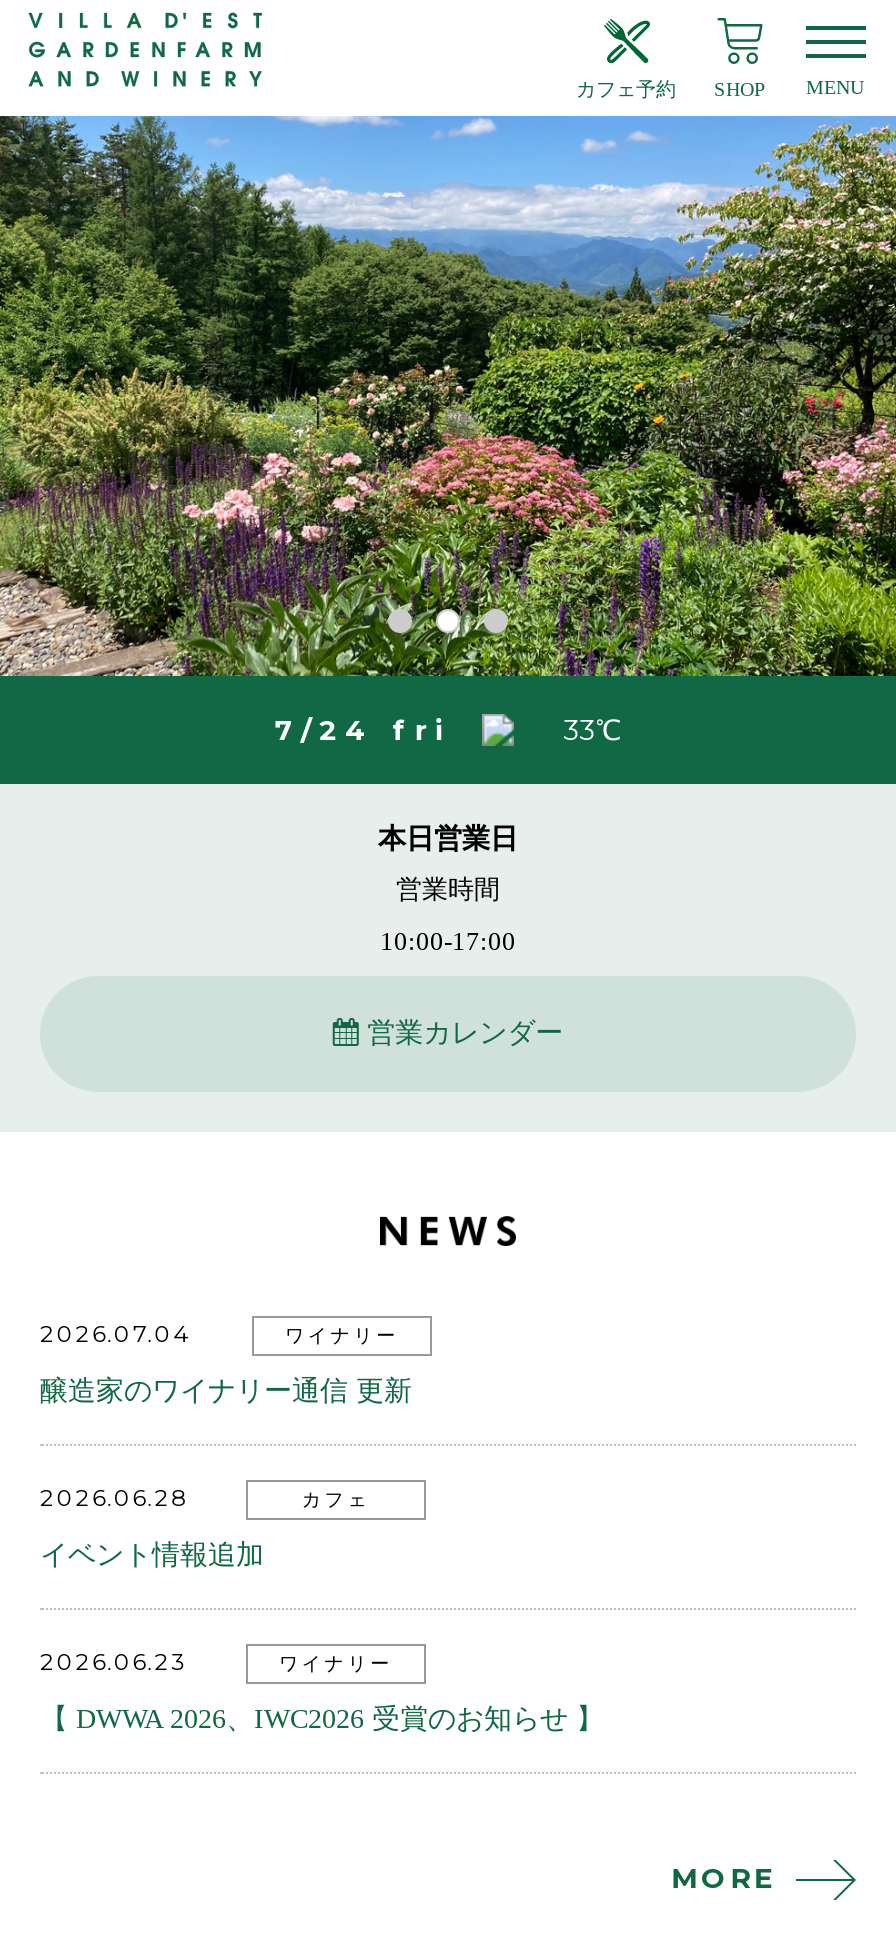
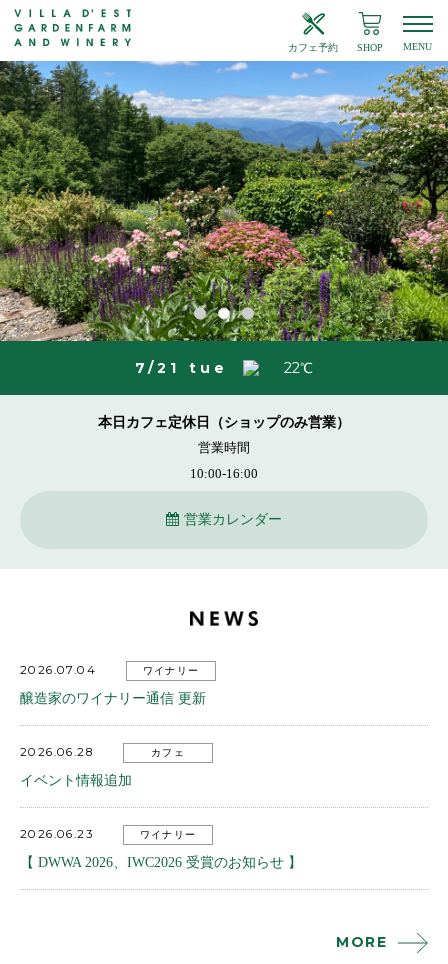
[274,711,622,747] 7/24 fri | 33℃ -> [135,358,313,376] 7/21 tue | 22℃
[378,824,518,854] 本日営業日 -> [98,415,350,430] 本日カフェ定休日（ショップのみ営業）
[380,926,516,956] 10:00-17:00 -> [190,466,258,481] 10:00-16:00

